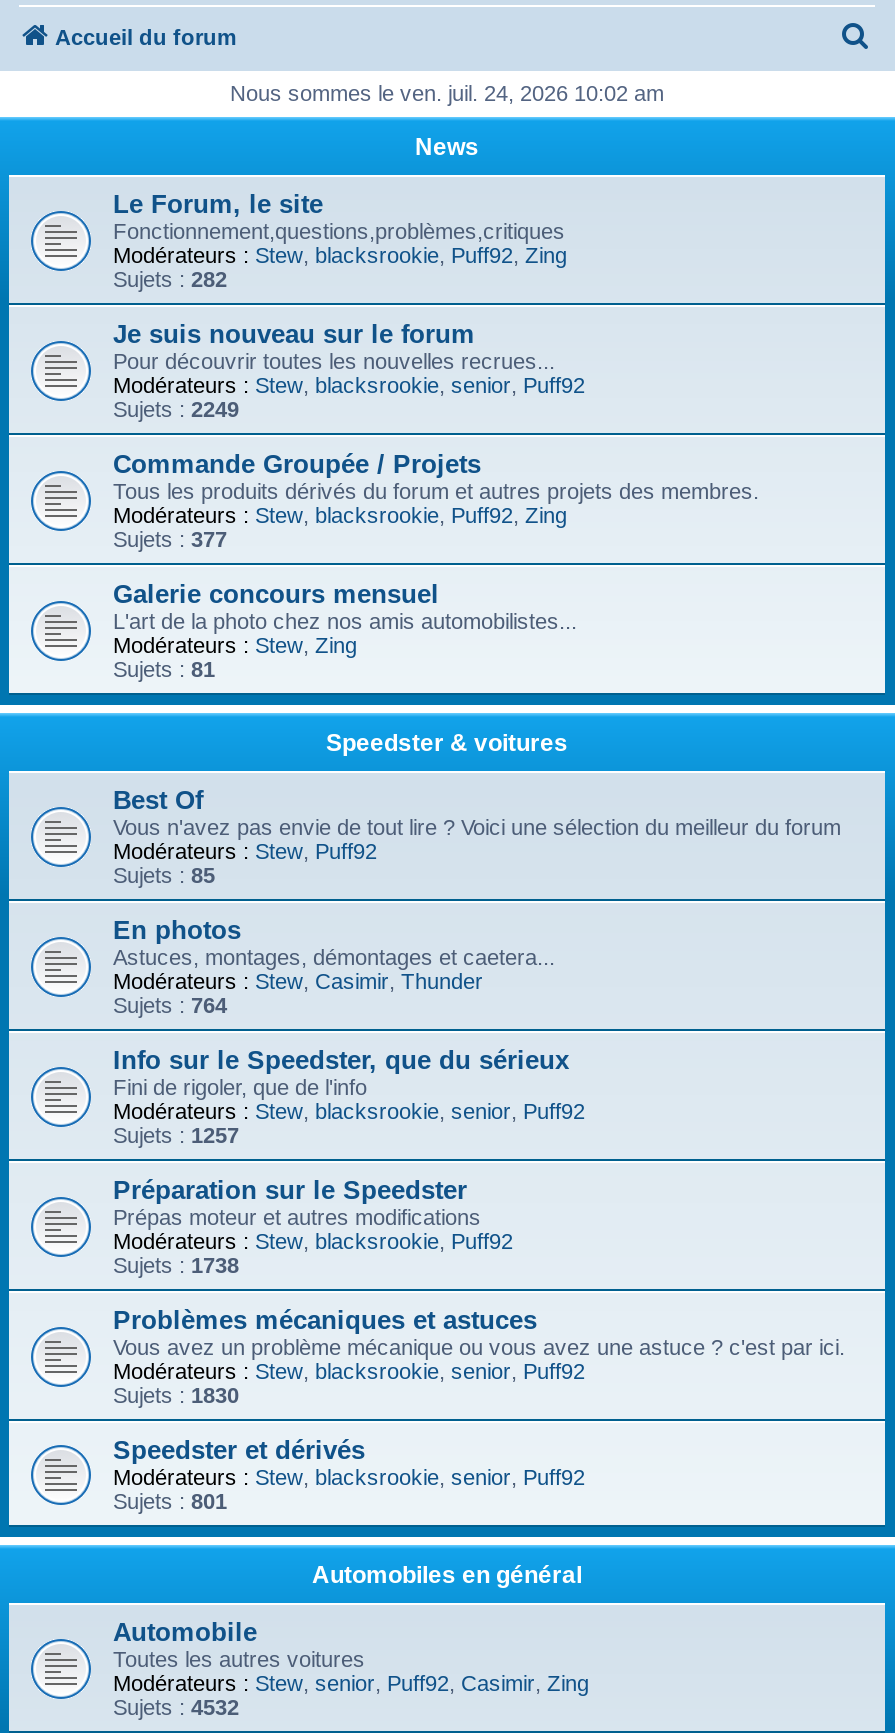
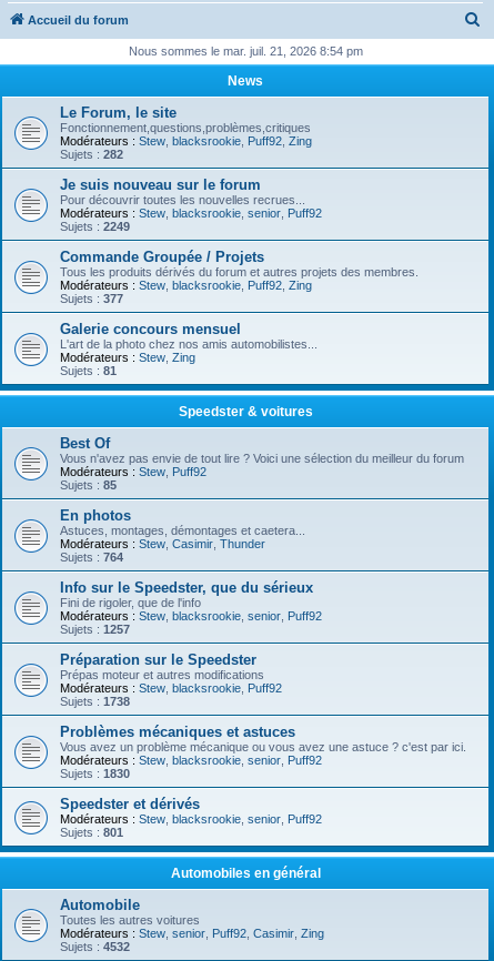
[230,81,664,105] Nous sommes le ven. juil. 24, 2026 10:02 am -> [128,44,362,58] Nous sommes le mar. juil. 21, 2026 8:54 pm

